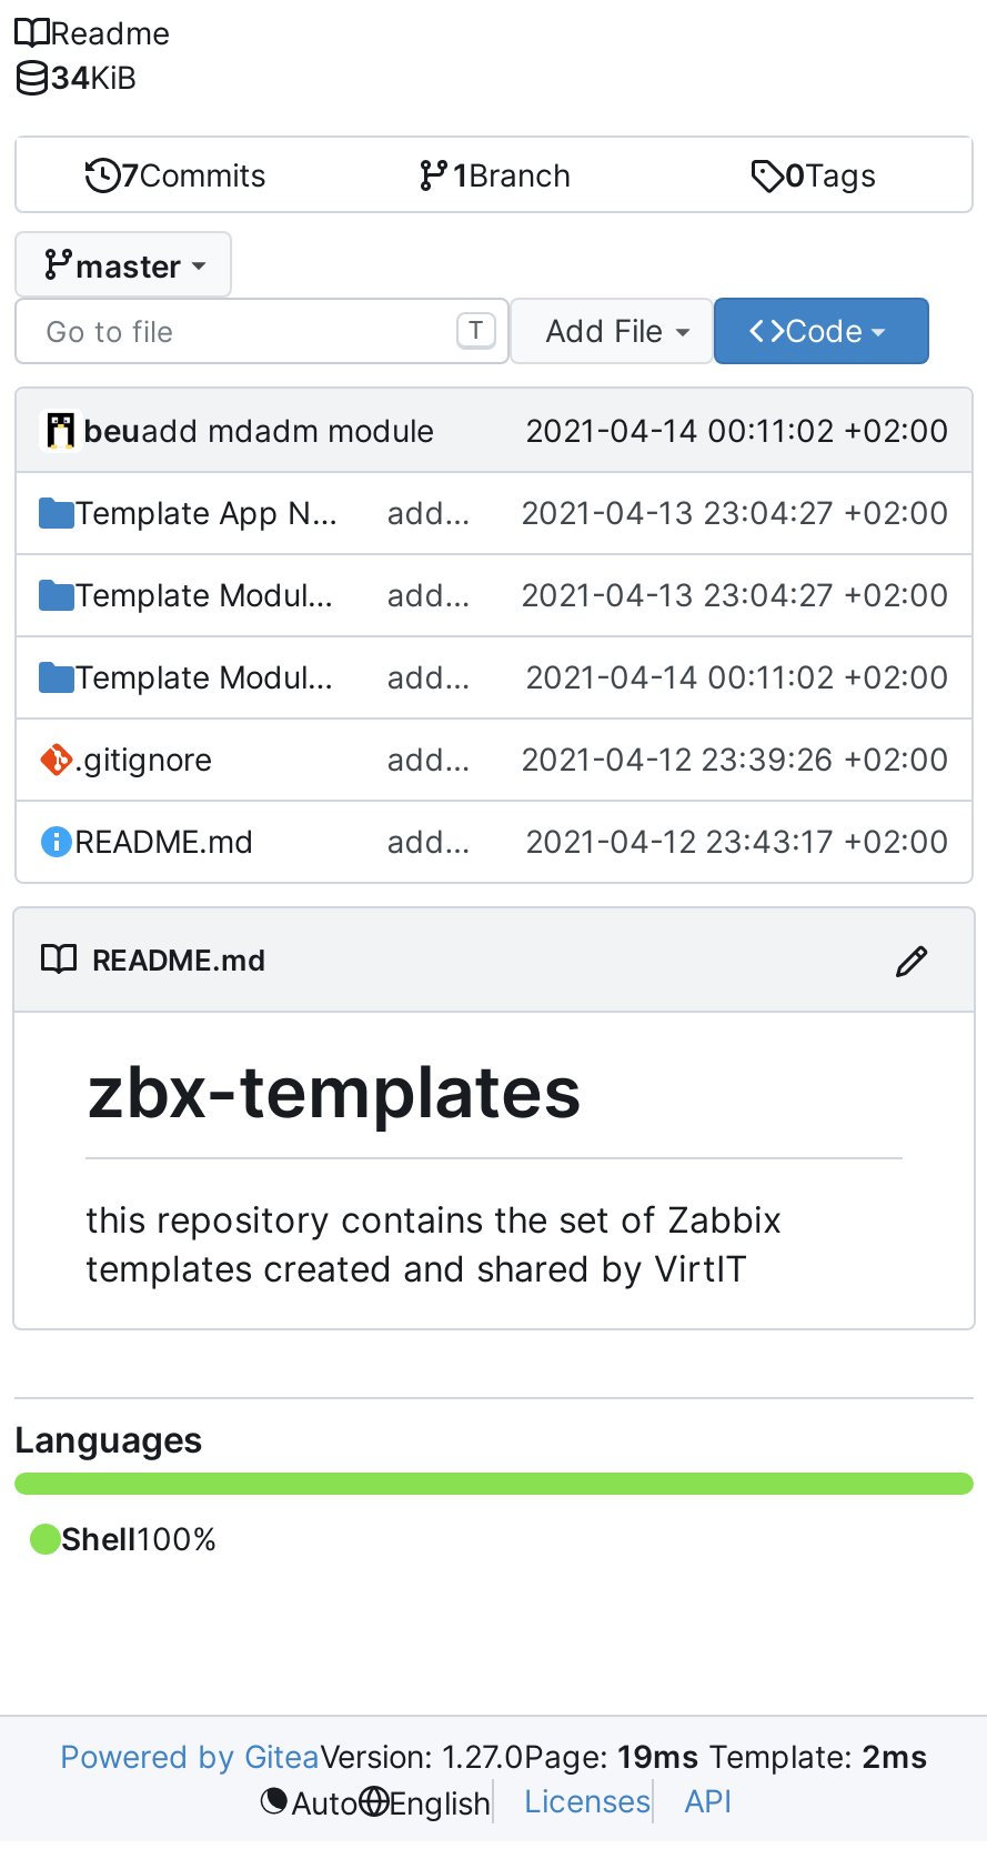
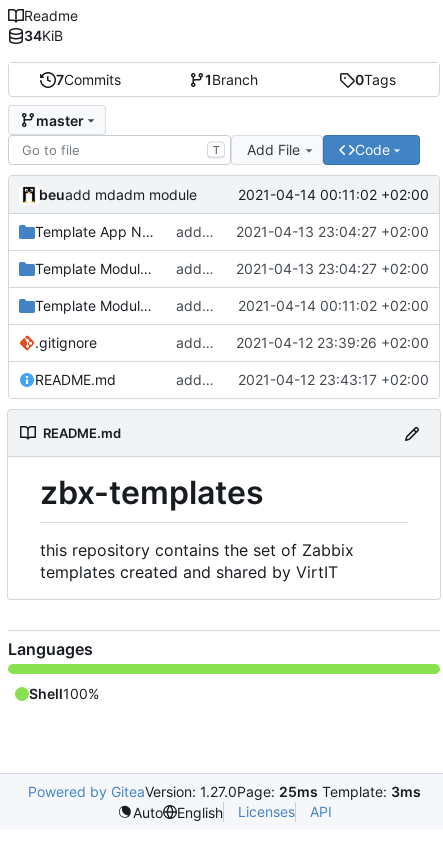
[60,1738,928,1776] Powered by GiteaVersion: 1.27.0Page: 19ms Template: 2ms -> [27,783,420,800] Powered by GiteaVersion: 1.27.0Page: 25ms Template: 3ms

